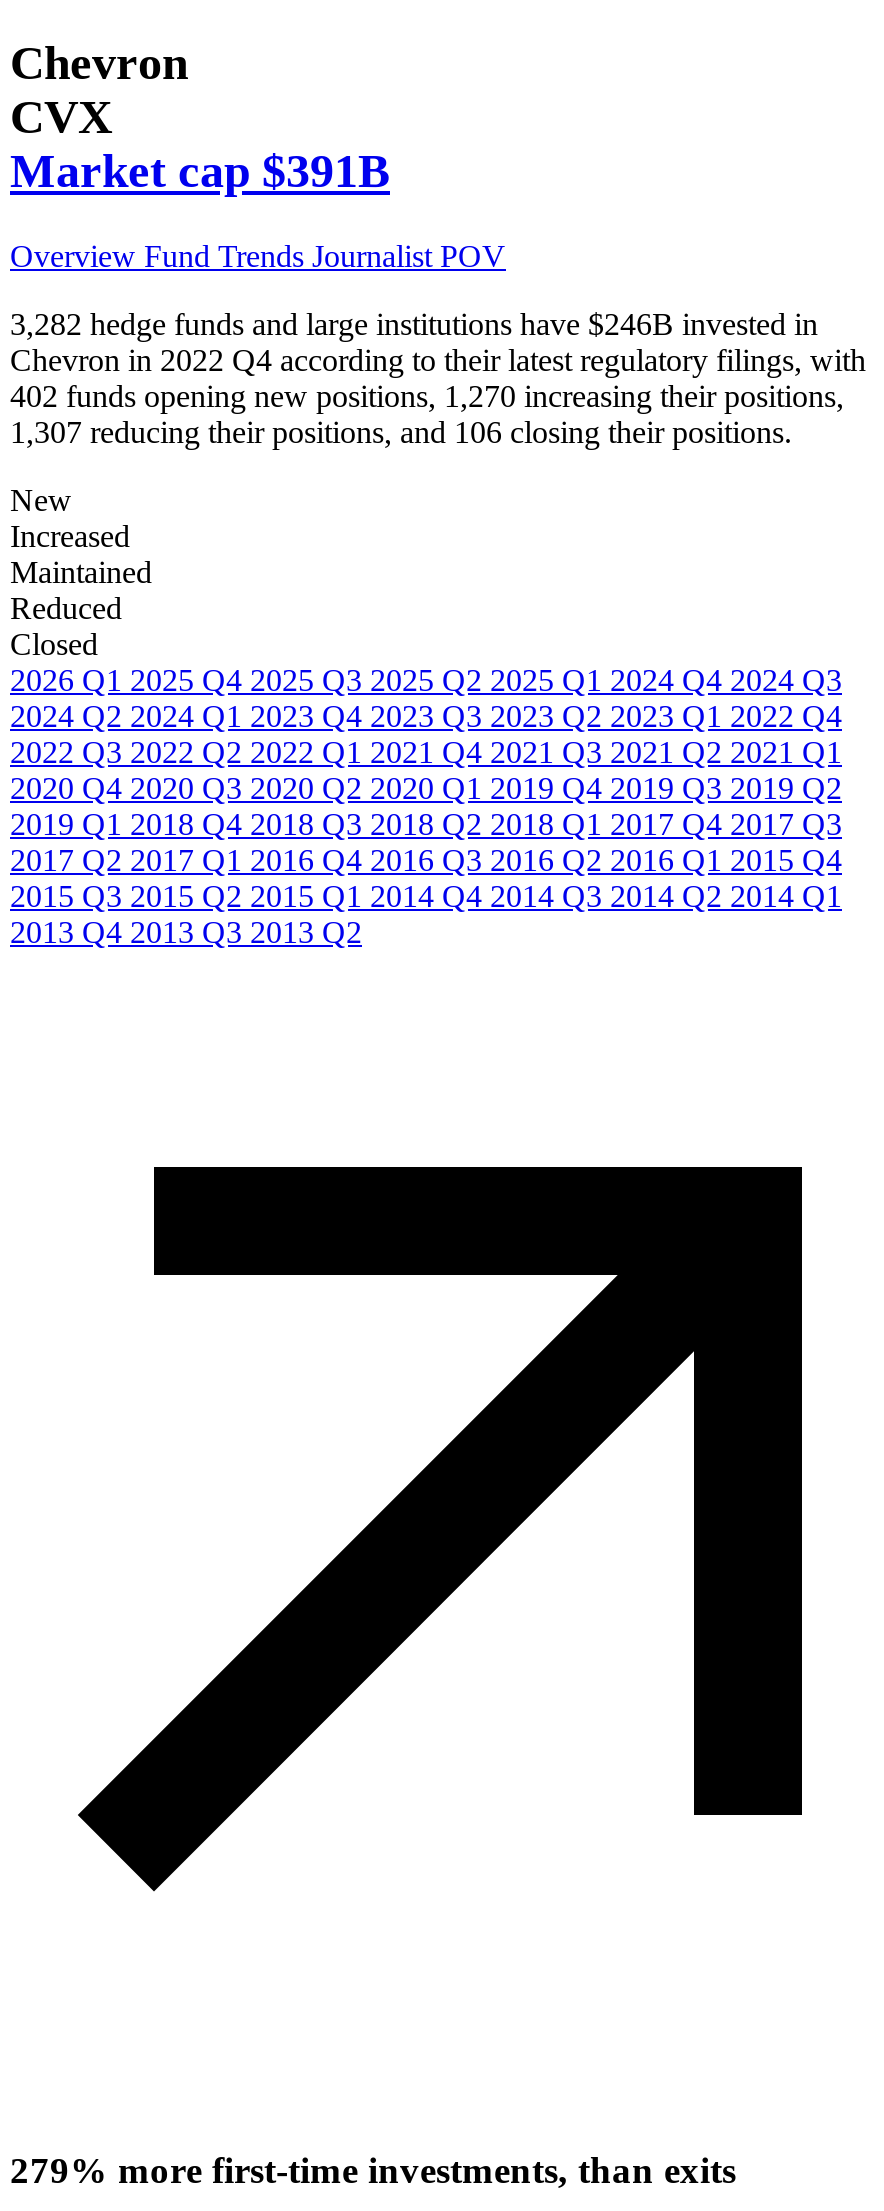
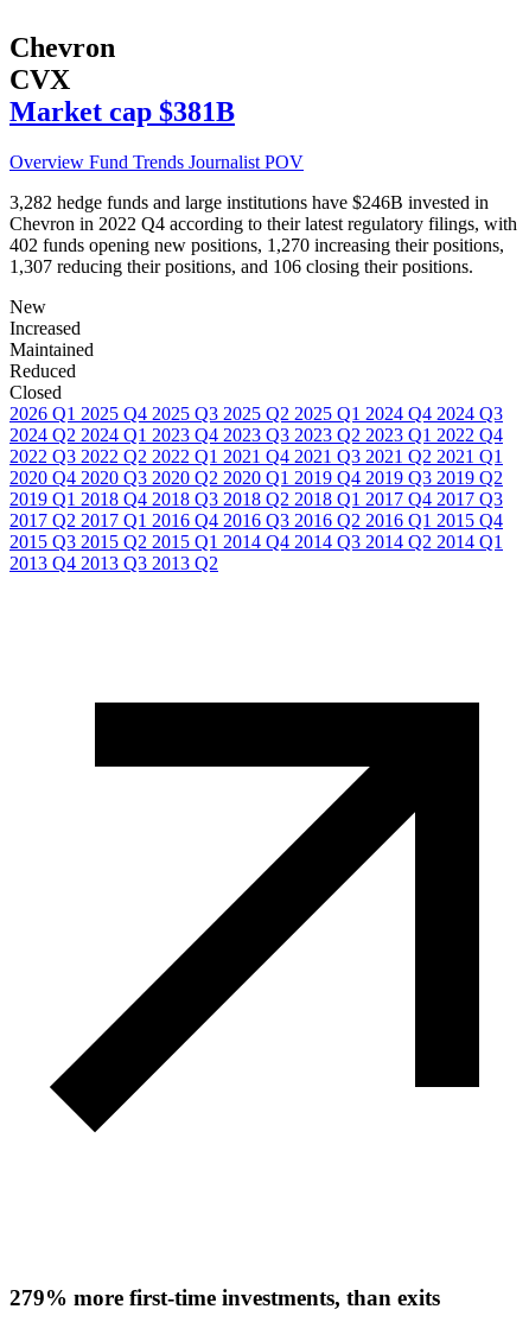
[10,145,390,197] Market cap $391B -> [9,96,235,127] Market cap $381B

